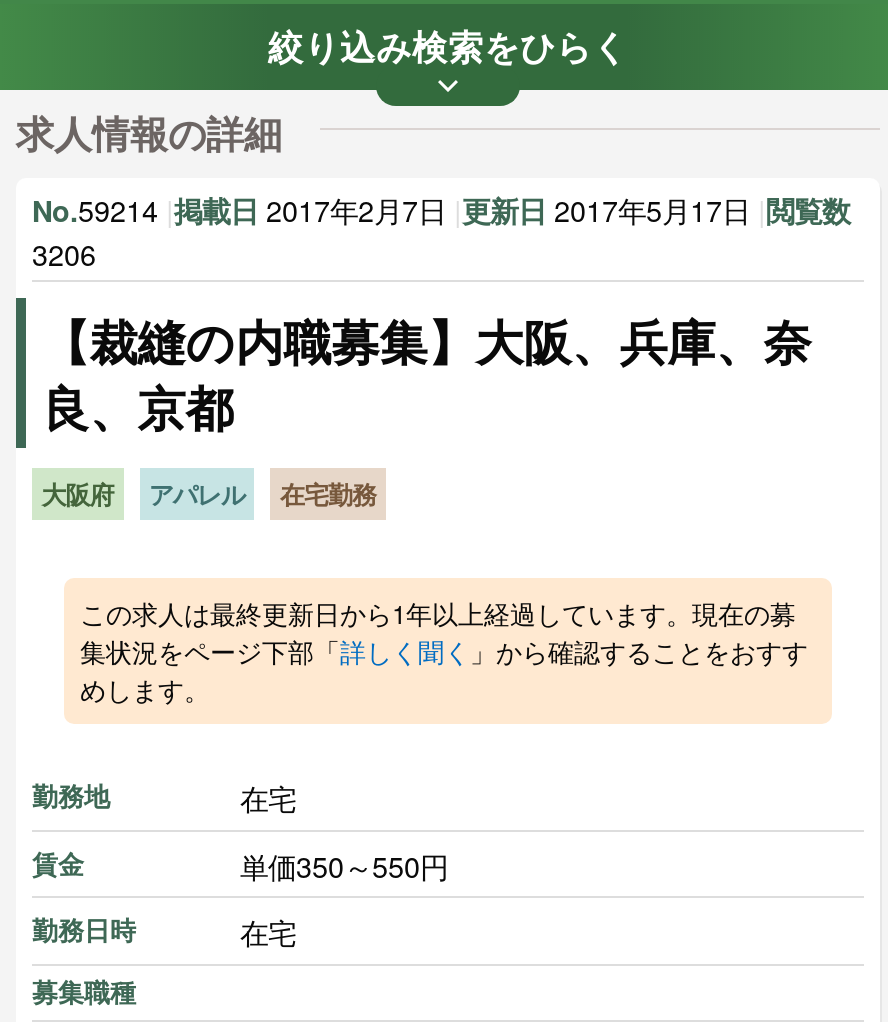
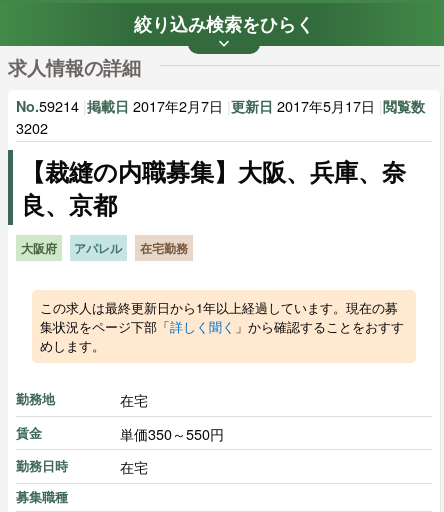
[32,231,96,273] 3206 -> [16,117,48,138] 3202

